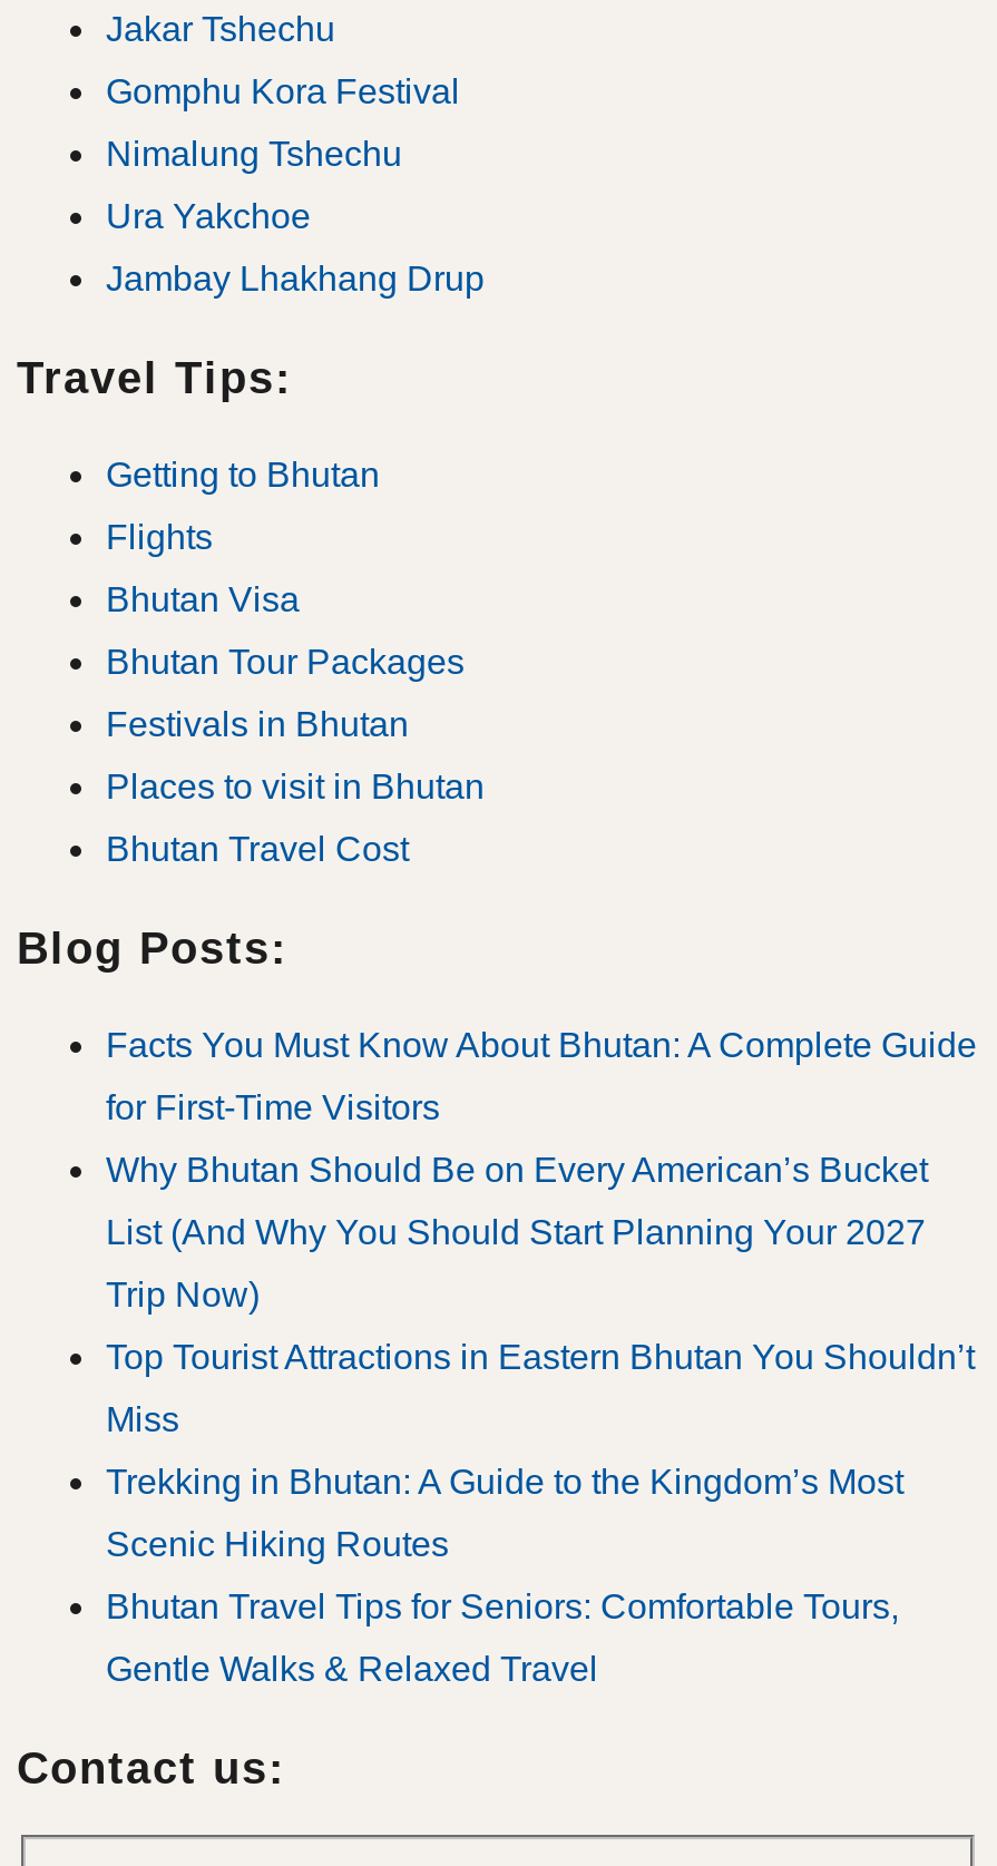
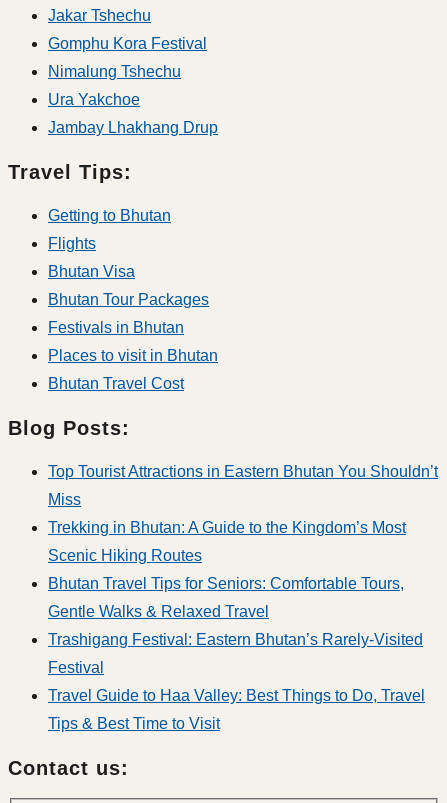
[106,1026,977,1313] Facts You Must Know About Bhutan: A Complete Guide | for First-Time Visitors | Why Bhutan Should Be on Every American’s Bucket | List (And Why You Should Start Planning Your 2027 | Trip Now) -> none
moved [106,1338,975,1688] -> [48,463,438,620]: Top Tourist Attractions in Eastern Bhutan You Shouldn’t | Miss | Trekking in Bhutan: A Guide to the Kingdom’s Most | Scenic Hiking Routes | Bhutan Travel Tips for Seniors: Comfortable Tours, | Gentle Walks & Relaxed Travel
none -> [48,631,425,732] Trashigang Festival: Eastern Bhutan’s Rarely-Visited | Festival | Travel Guide to Haa Valley: Best Things to Do, Travel | Tips & Best Time to Visit

